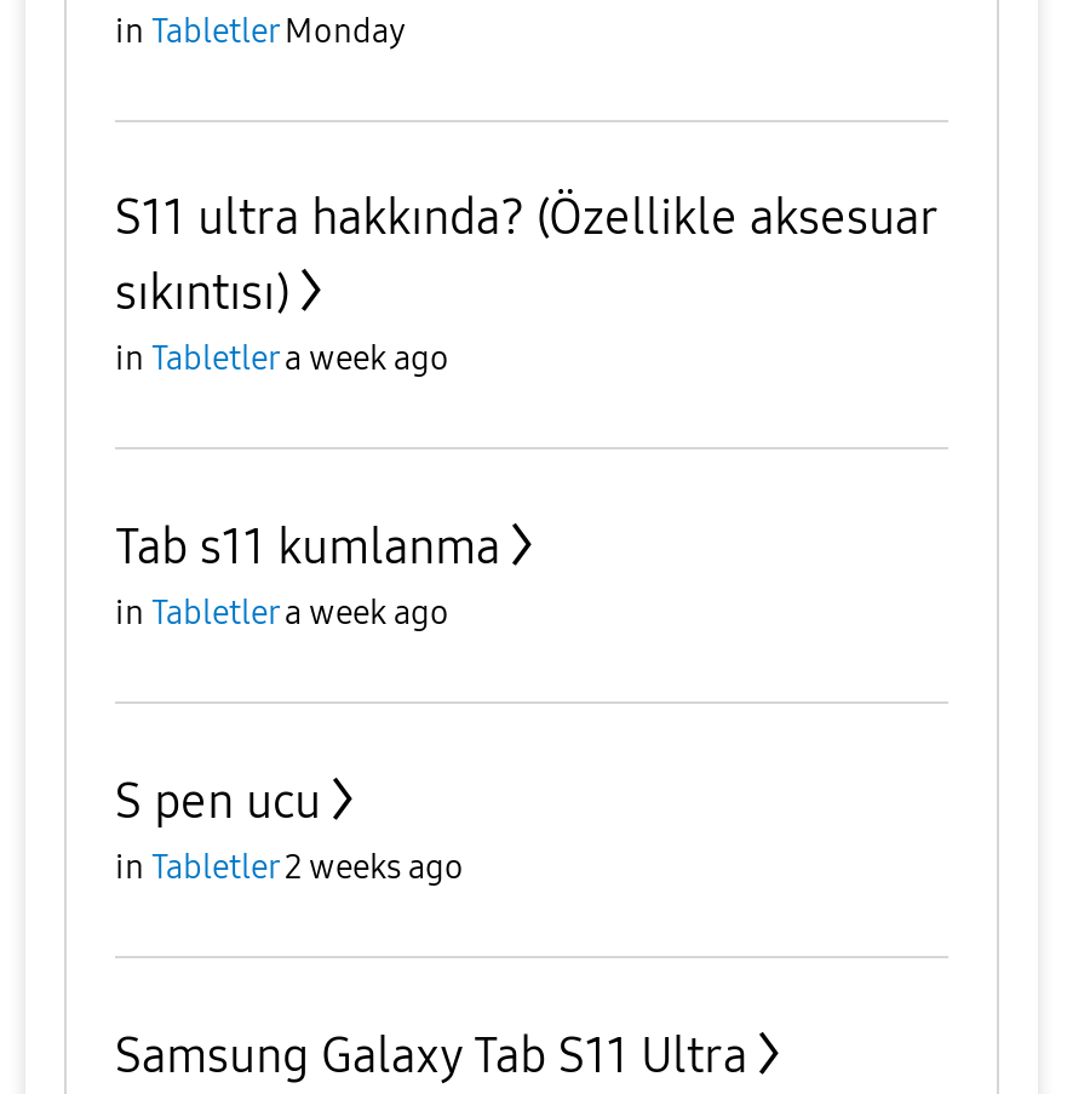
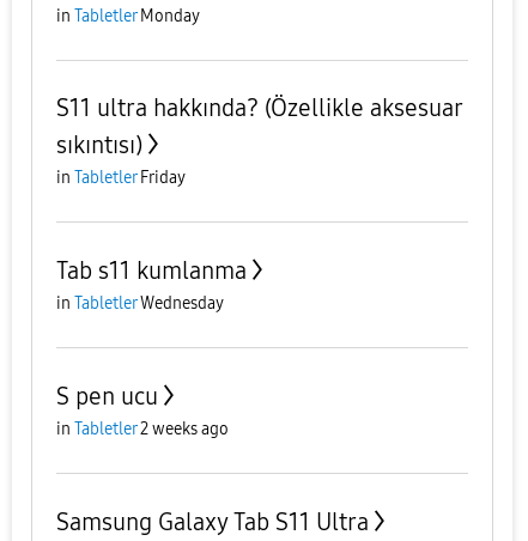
[115,338,449,379] in Tabletler a week ago -> [56,168,186,188] in Tabletler Friday
[115,592,449,634] in Tabletler a week ago -> [56,293,224,314] in Tabletler Wednesday

